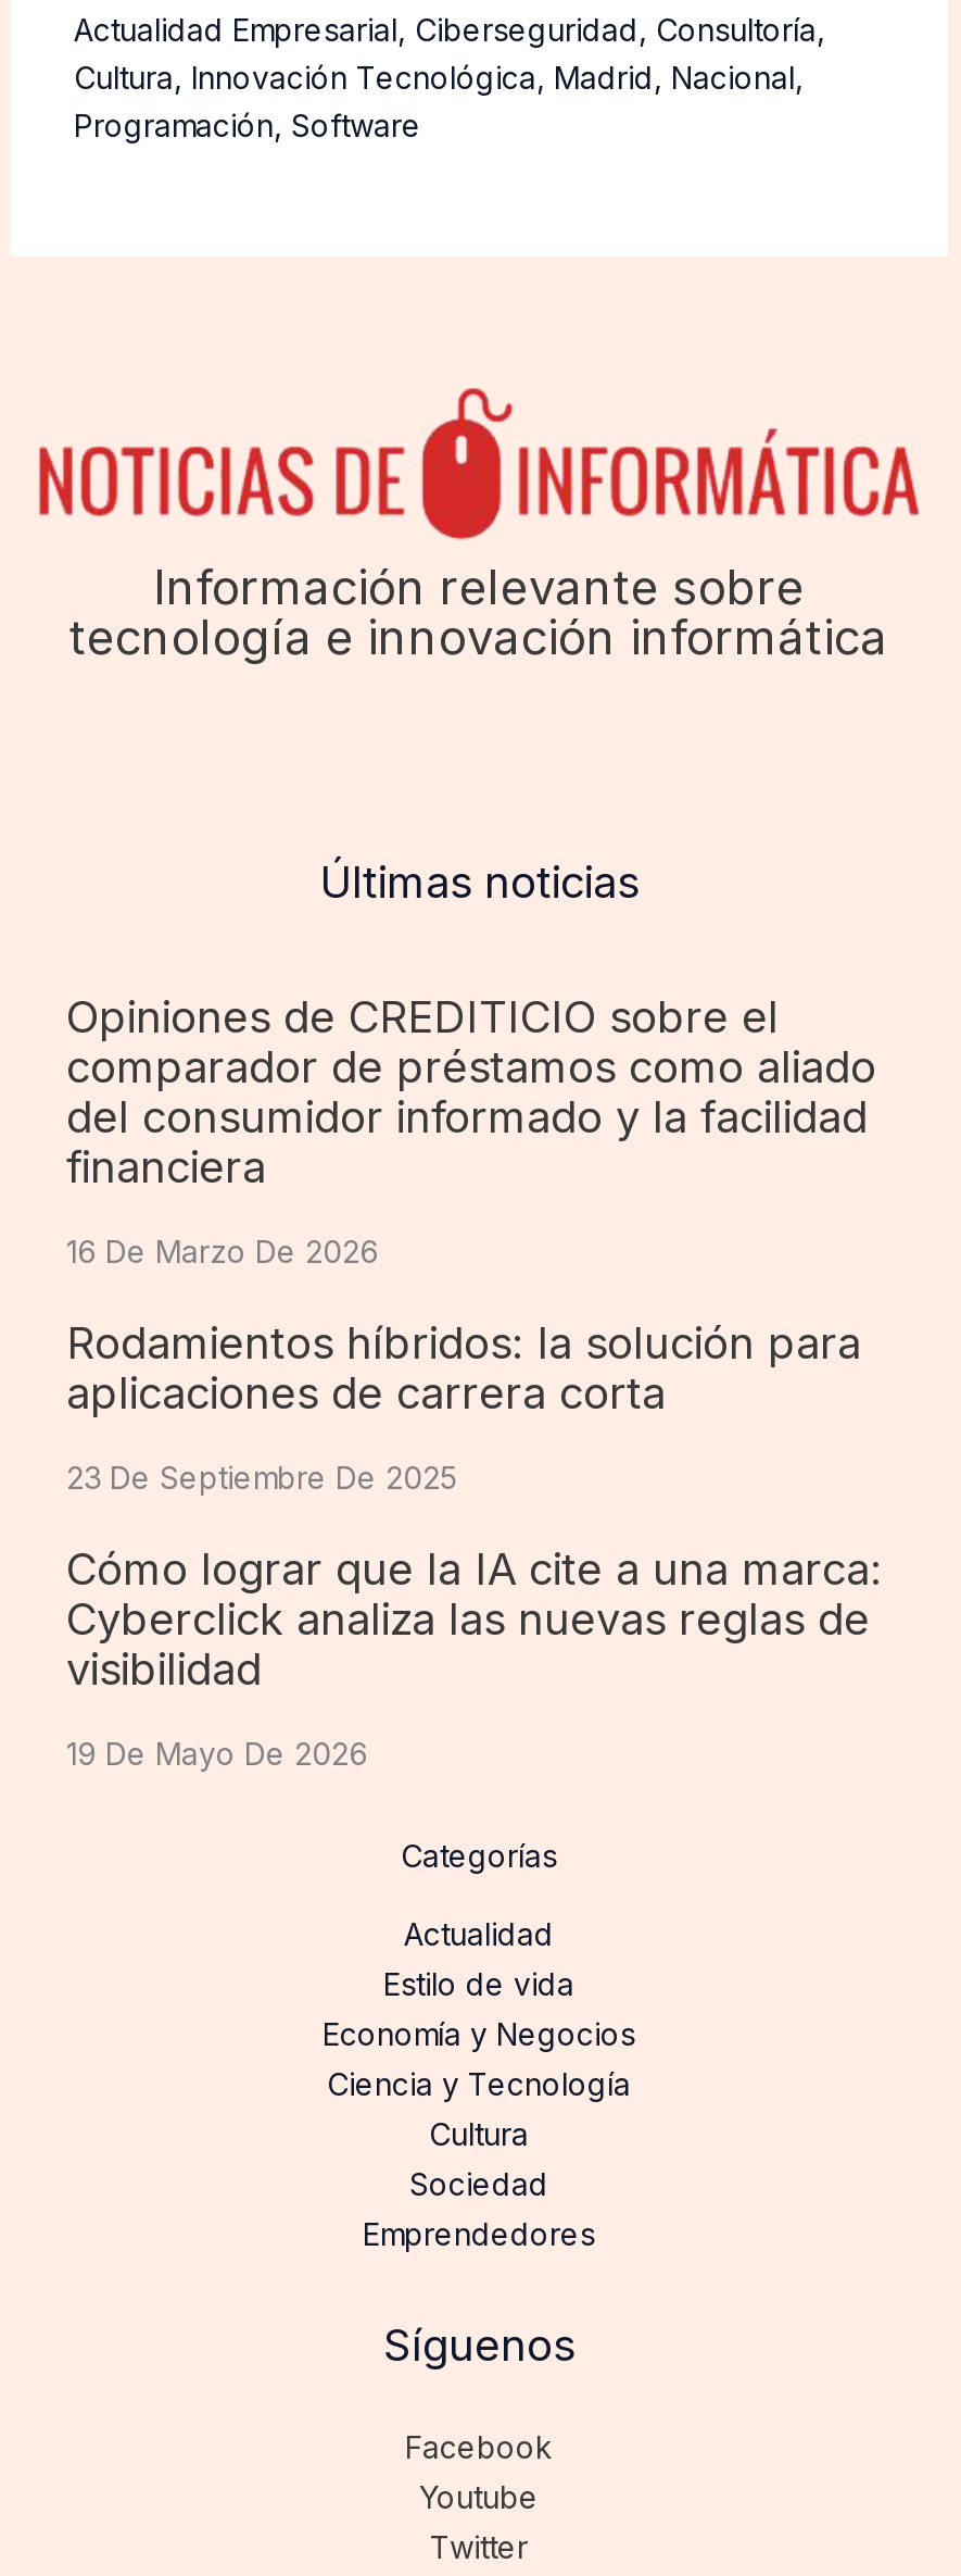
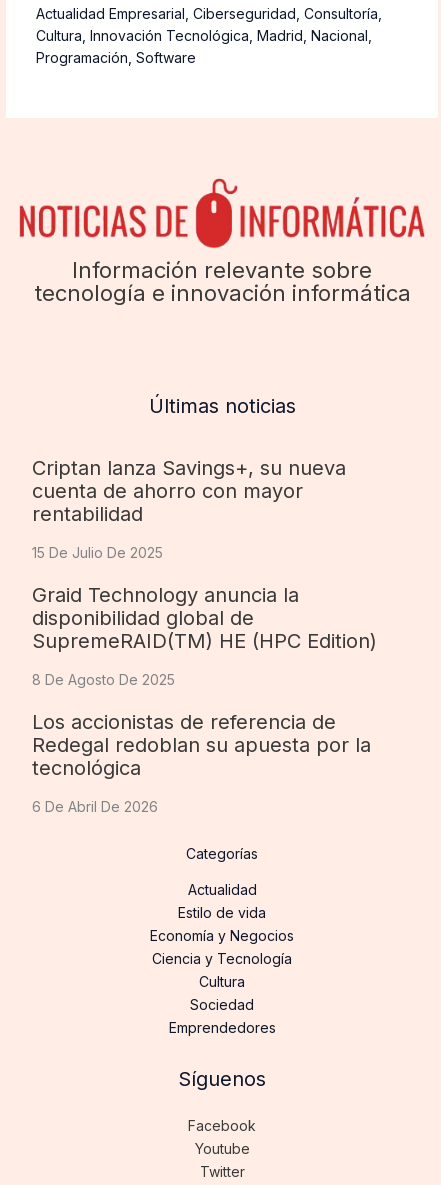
[66,992,876,1194] Opiniones de CREDITICIO sobre el | comparador de préstamos como aliado | del consumidor informado y la facilidad | financiera -> [32,456,346,526] Criptan lanza Savings+, su nueva | cuenta de ahorro con mayor | rentabilidad
[66,1233,379,1270] 16 De Marzo De 2026 -> [32,544,163,561] 15 De Julio De 2025
[66,1318,861,1420] Rodamientos híbridos: la solución para | aplicaciones de carrera corta -> [32,583,377,653] Graid Technology anuncia la | disponibilidad global de | SupremeRAID(TM) HE (HPC Edition)
[66,1459,457,1496] 23 De Septiembre De 2025 -> [32,671,175,688] 8 De Agosto De 2025
[66,1544,883,1696] Cómo lograr que la IA cite a una marca: | Cyberclick analiza las nuevas reglas de | visibilidad -> [32,710,371,780] Los accionistas de referencia de | Redegal redoblan su apuesta por la | tecnológica
[66,1735,368,1772] 19 De Mayo De 2026 -> [32,798,158,815] 6 De Abril De 2026

